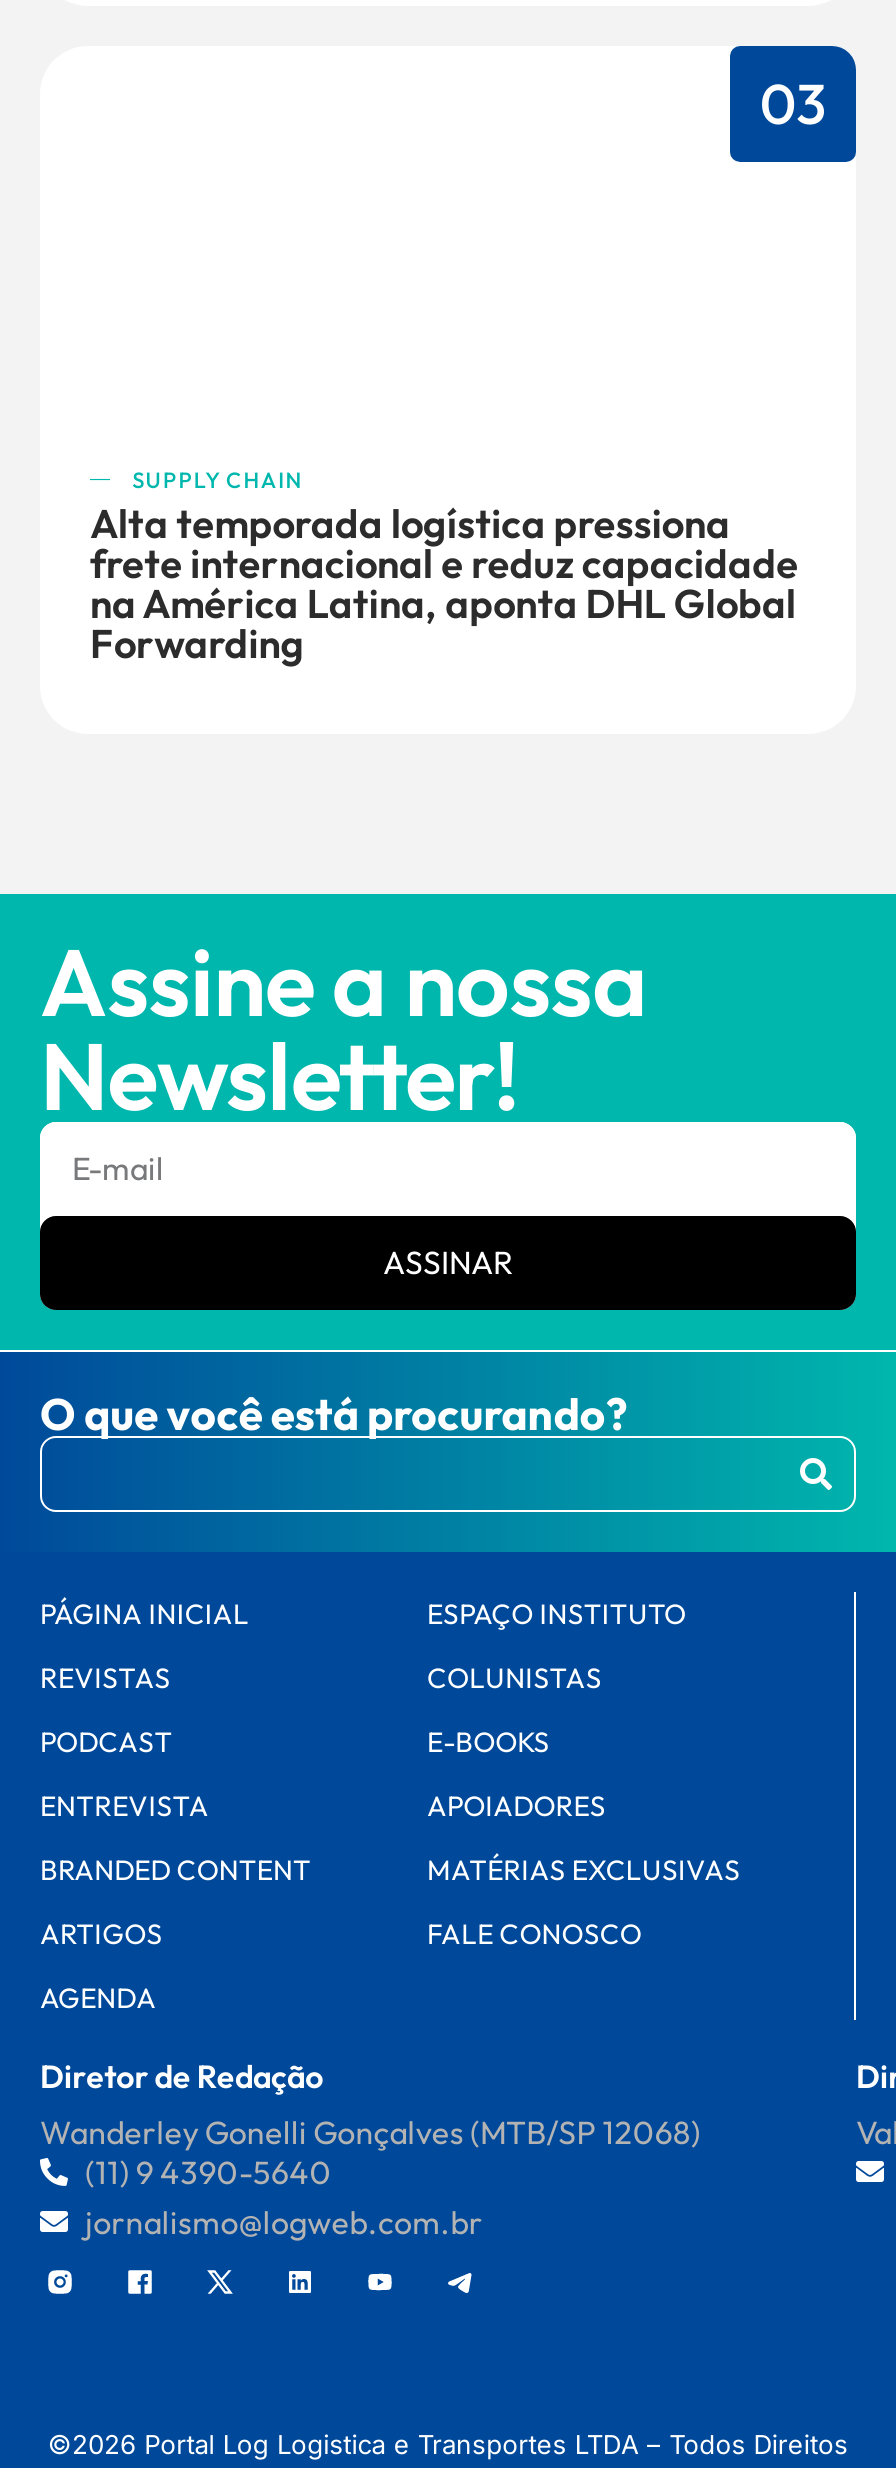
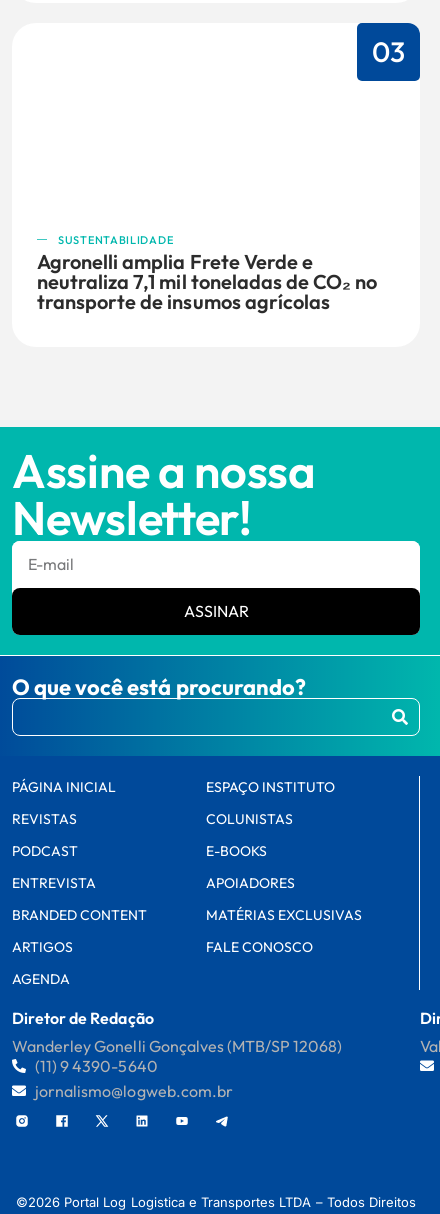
[90,465,798,667] SUPPLY CHAIN | Alta temporada logística pressiona | frete internacional e reduz capacidade | na América Latina, aponta DHL Global | Forwarding -> [37,233,377,314] SUSTENTABILIDADE | Agronelli amplia Frete Verde e | neutraliza 7,1 mil toneladas de CO₂ no | transporte de insumos agrícolas

